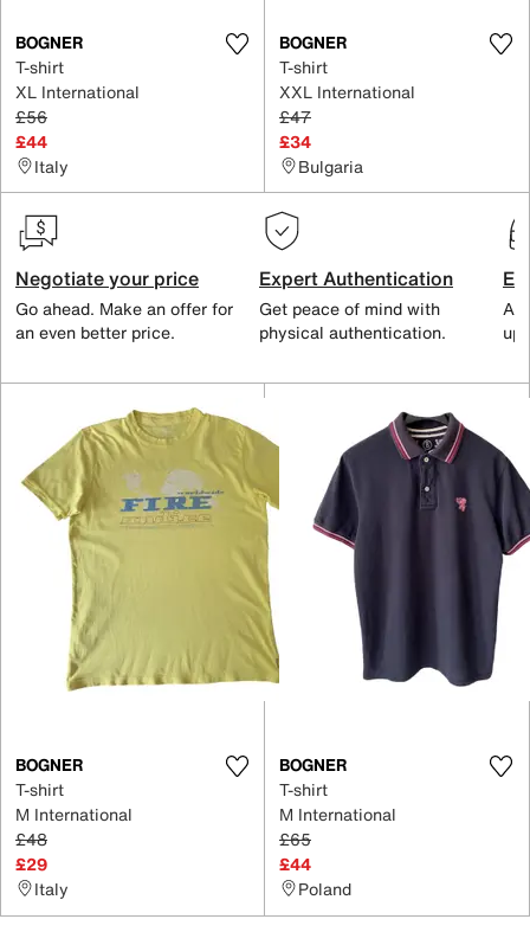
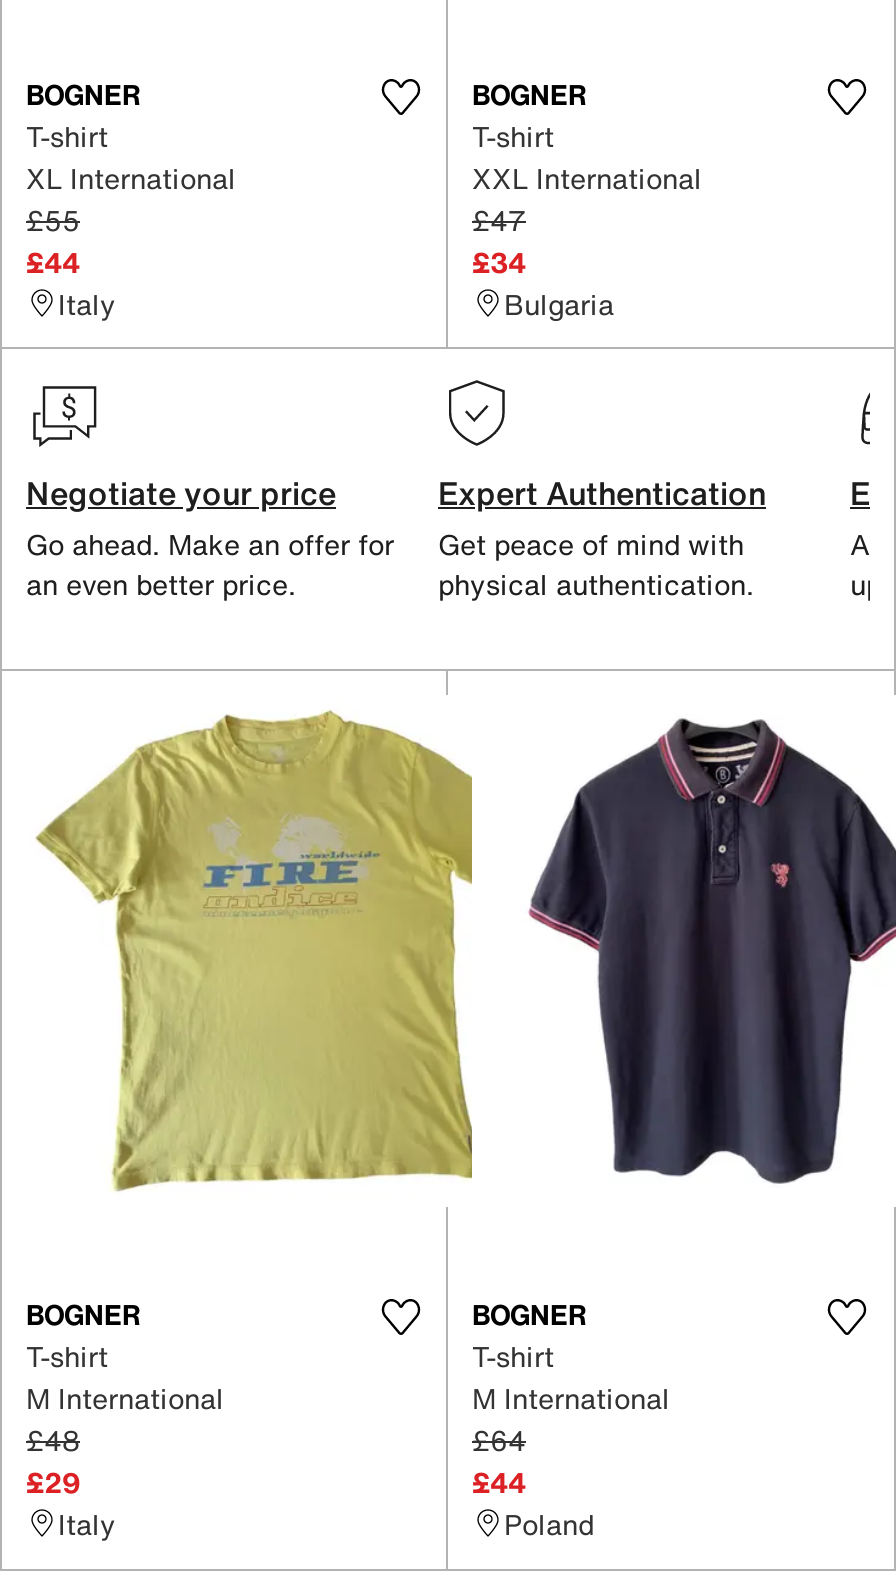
[15,104,47,128] £56 -> [26,198,80,240] £55
[279,826,311,851] £65 -> [472,1418,526,1460] £64

